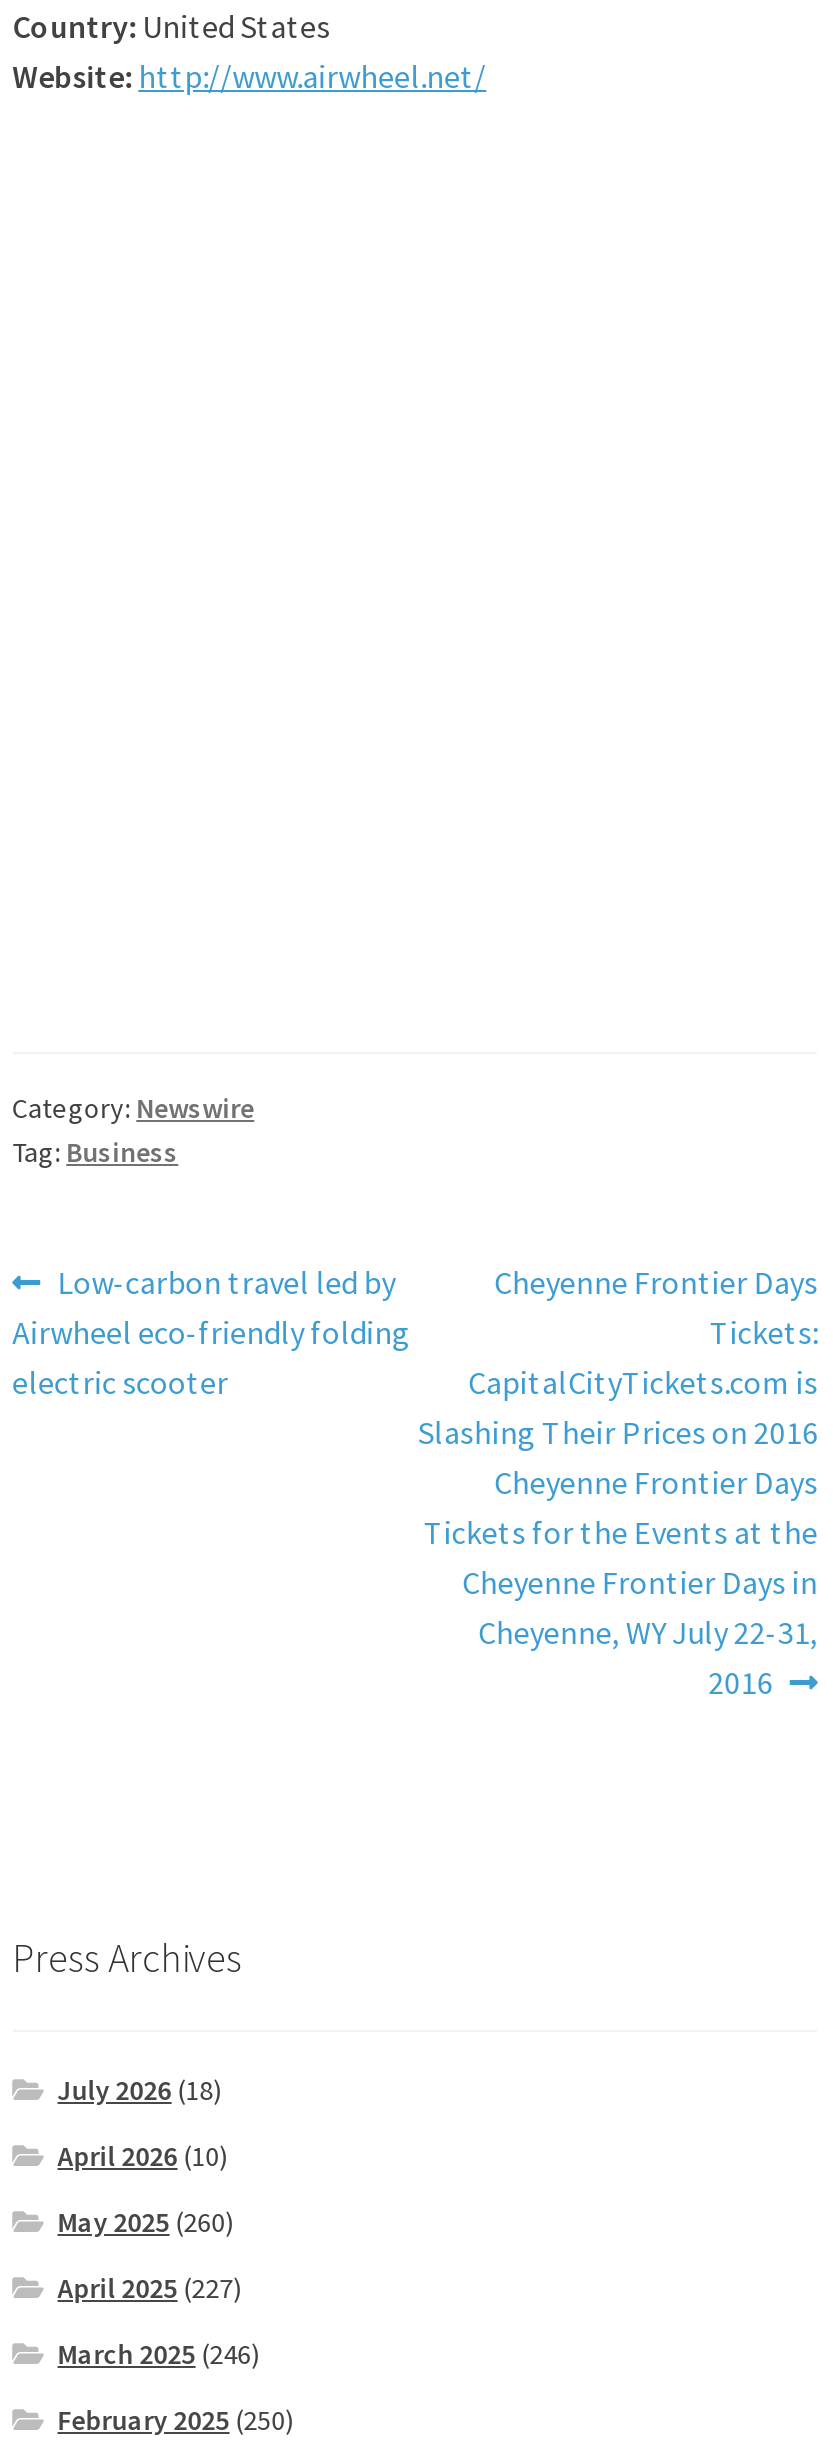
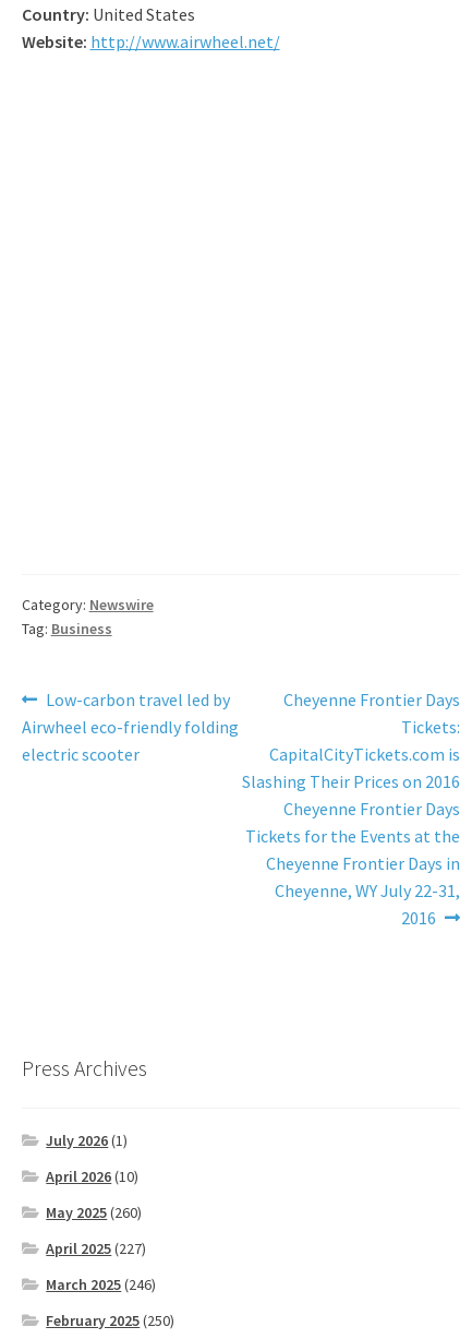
[58,2072,222,2108] July 2026 (18) -> [46,1130,128,1150] July 2026 (1)

